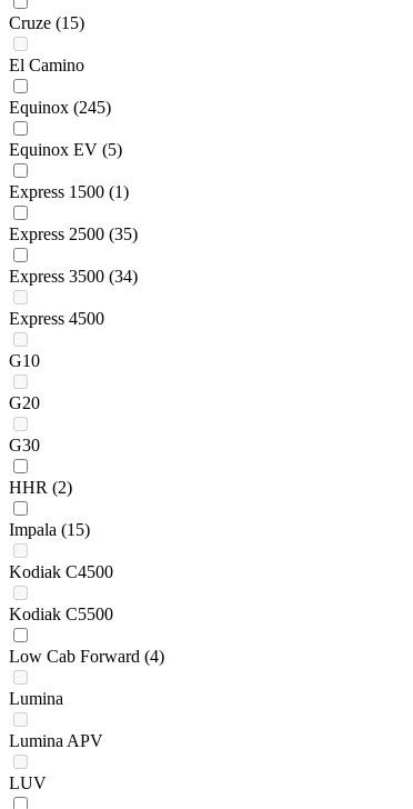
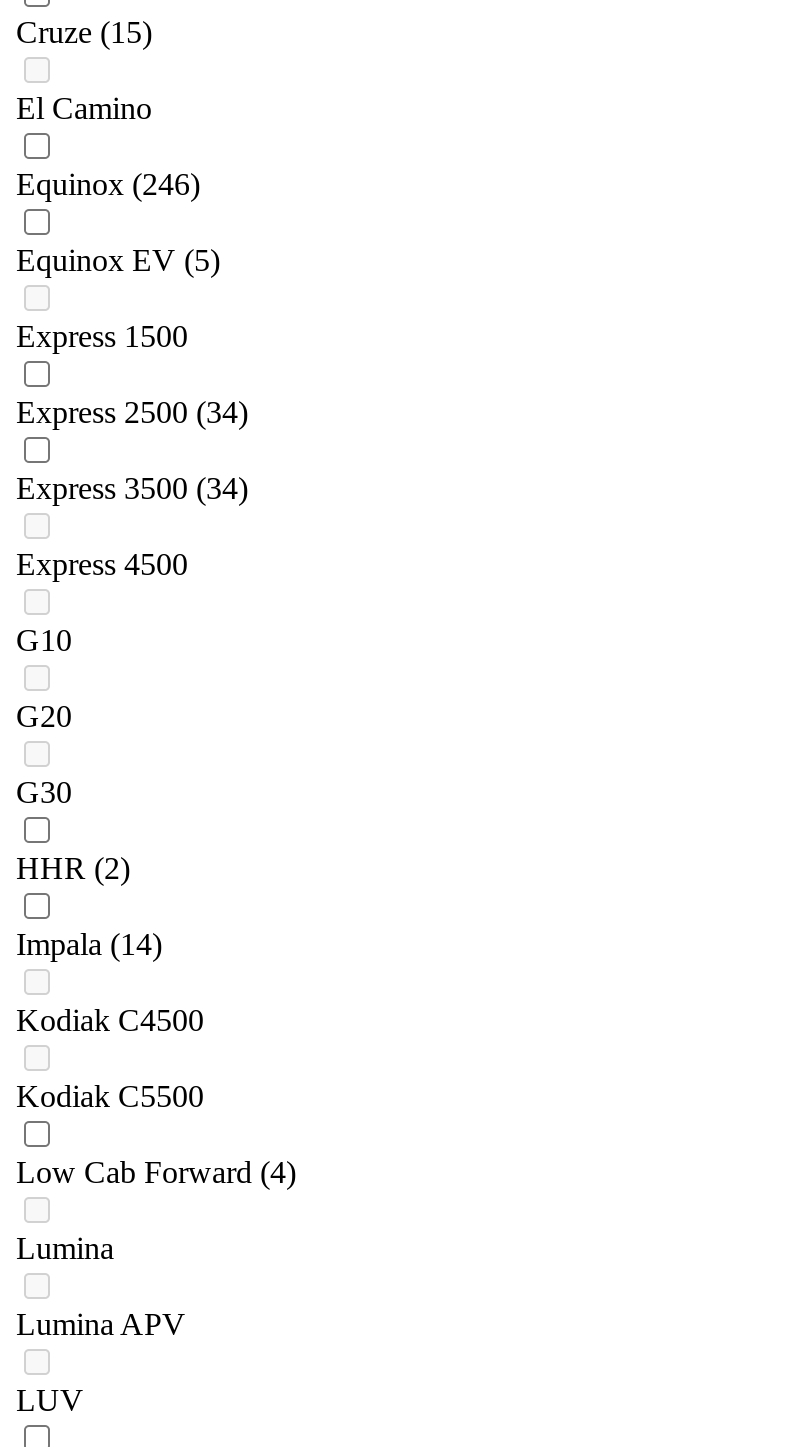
[9,98,111,117] Equinox (245) -> [16,168,200,202] Equinox (246)
[9,183,129,202] Express 1500 (1) -> [16,320,188,354] Express 1500
[9,225,138,244] Express 2500 (35) -> [16,396,248,430] Express 2500 (34)
[9,521,90,539] Impala (15) -> [16,928,162,962] Impala (14)

